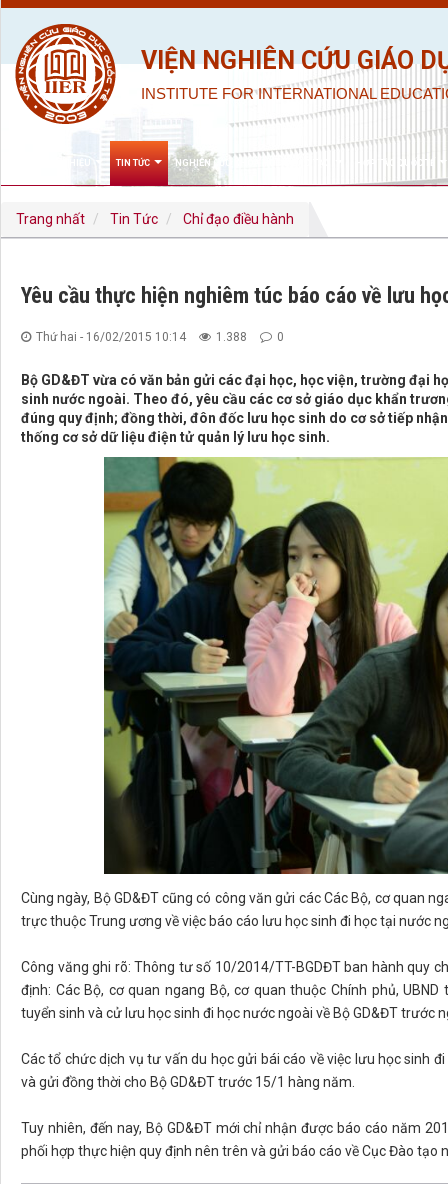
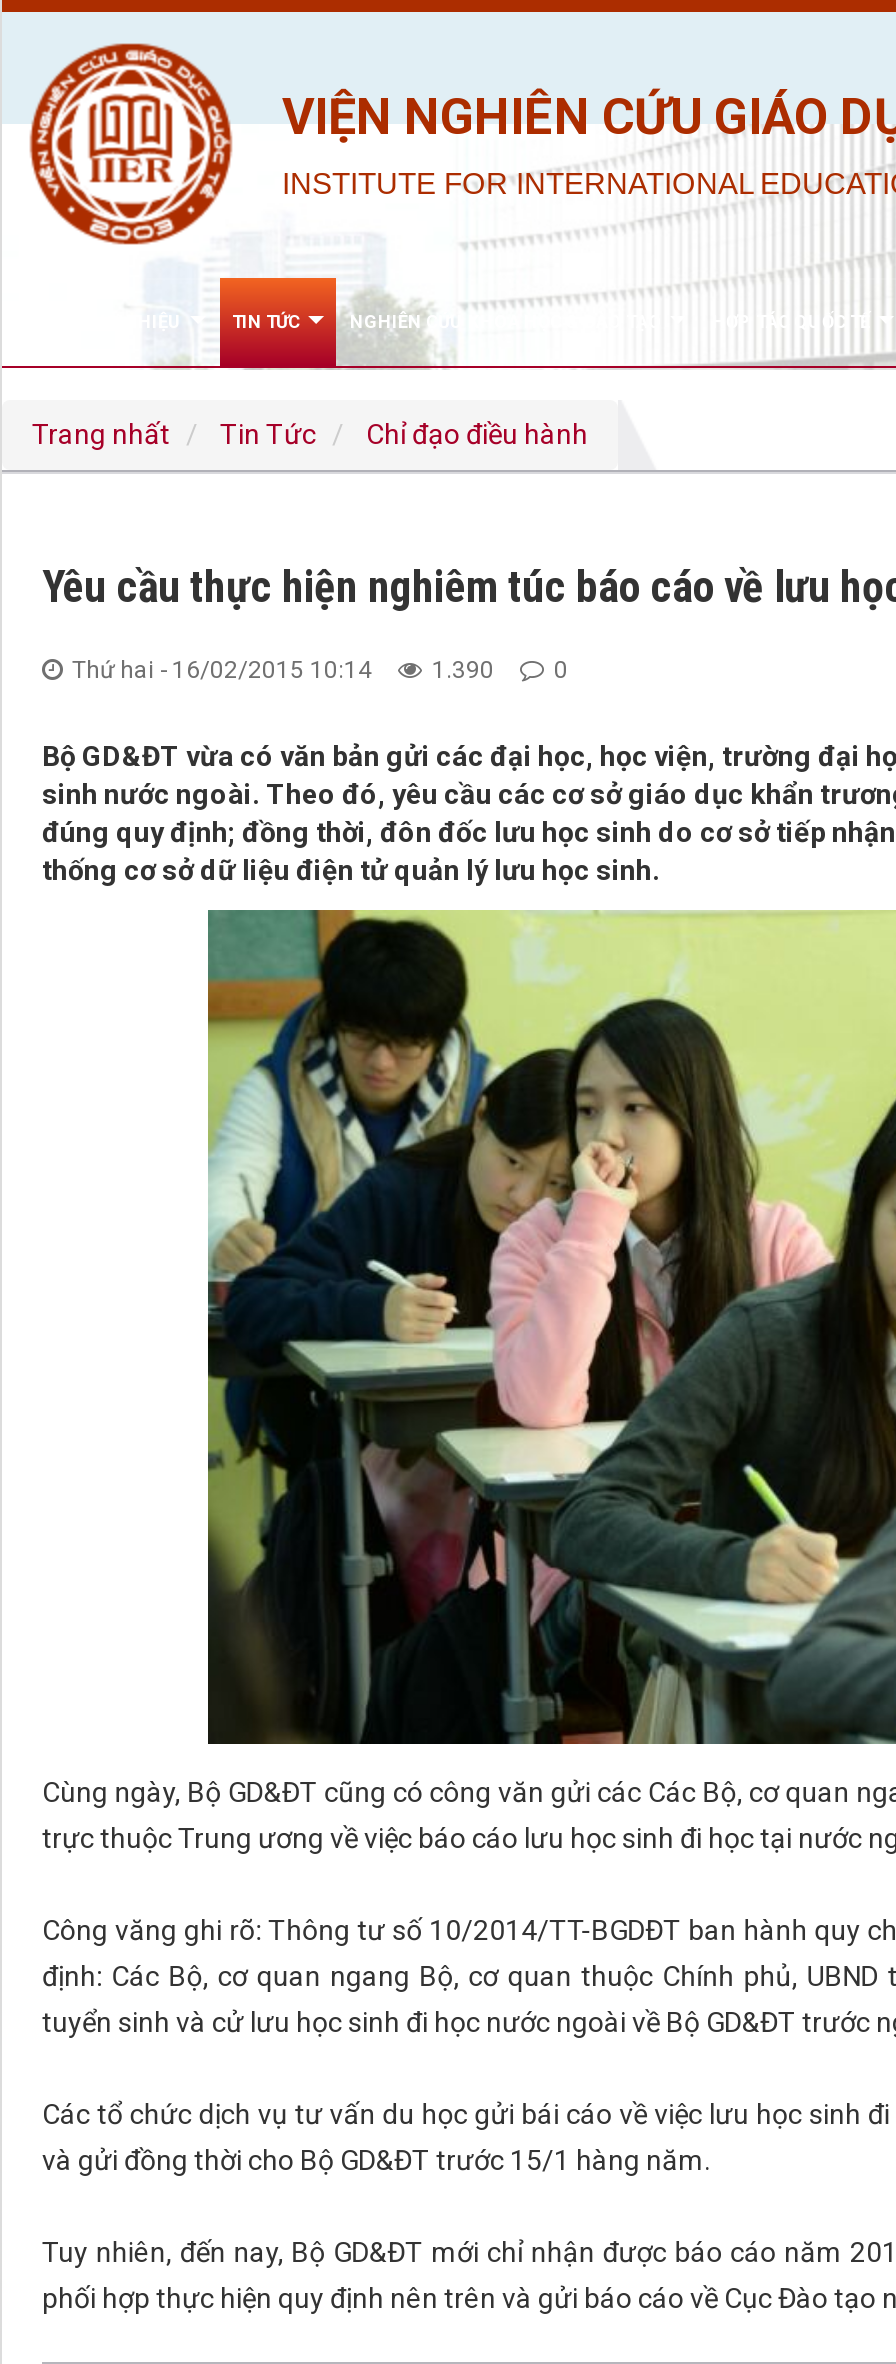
[216,330,247,344] 1.388 -> [432,656,494,684] 1.390

